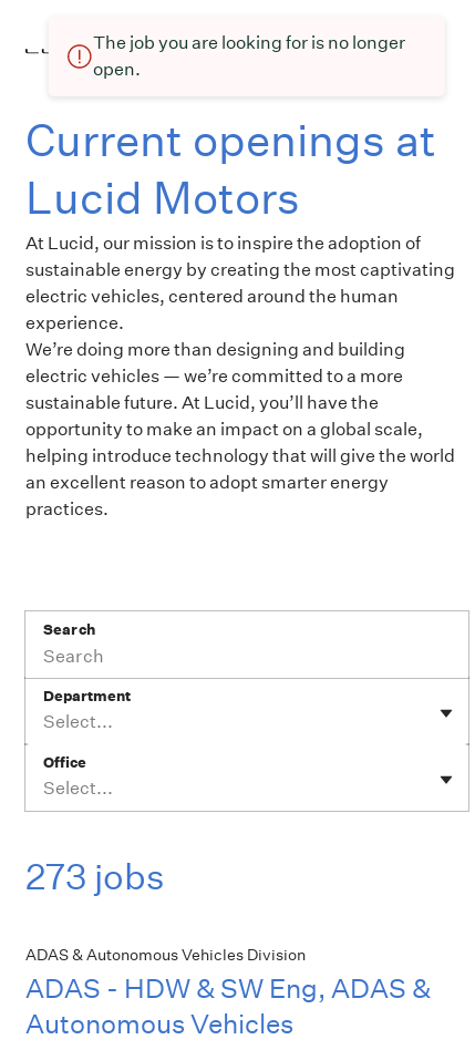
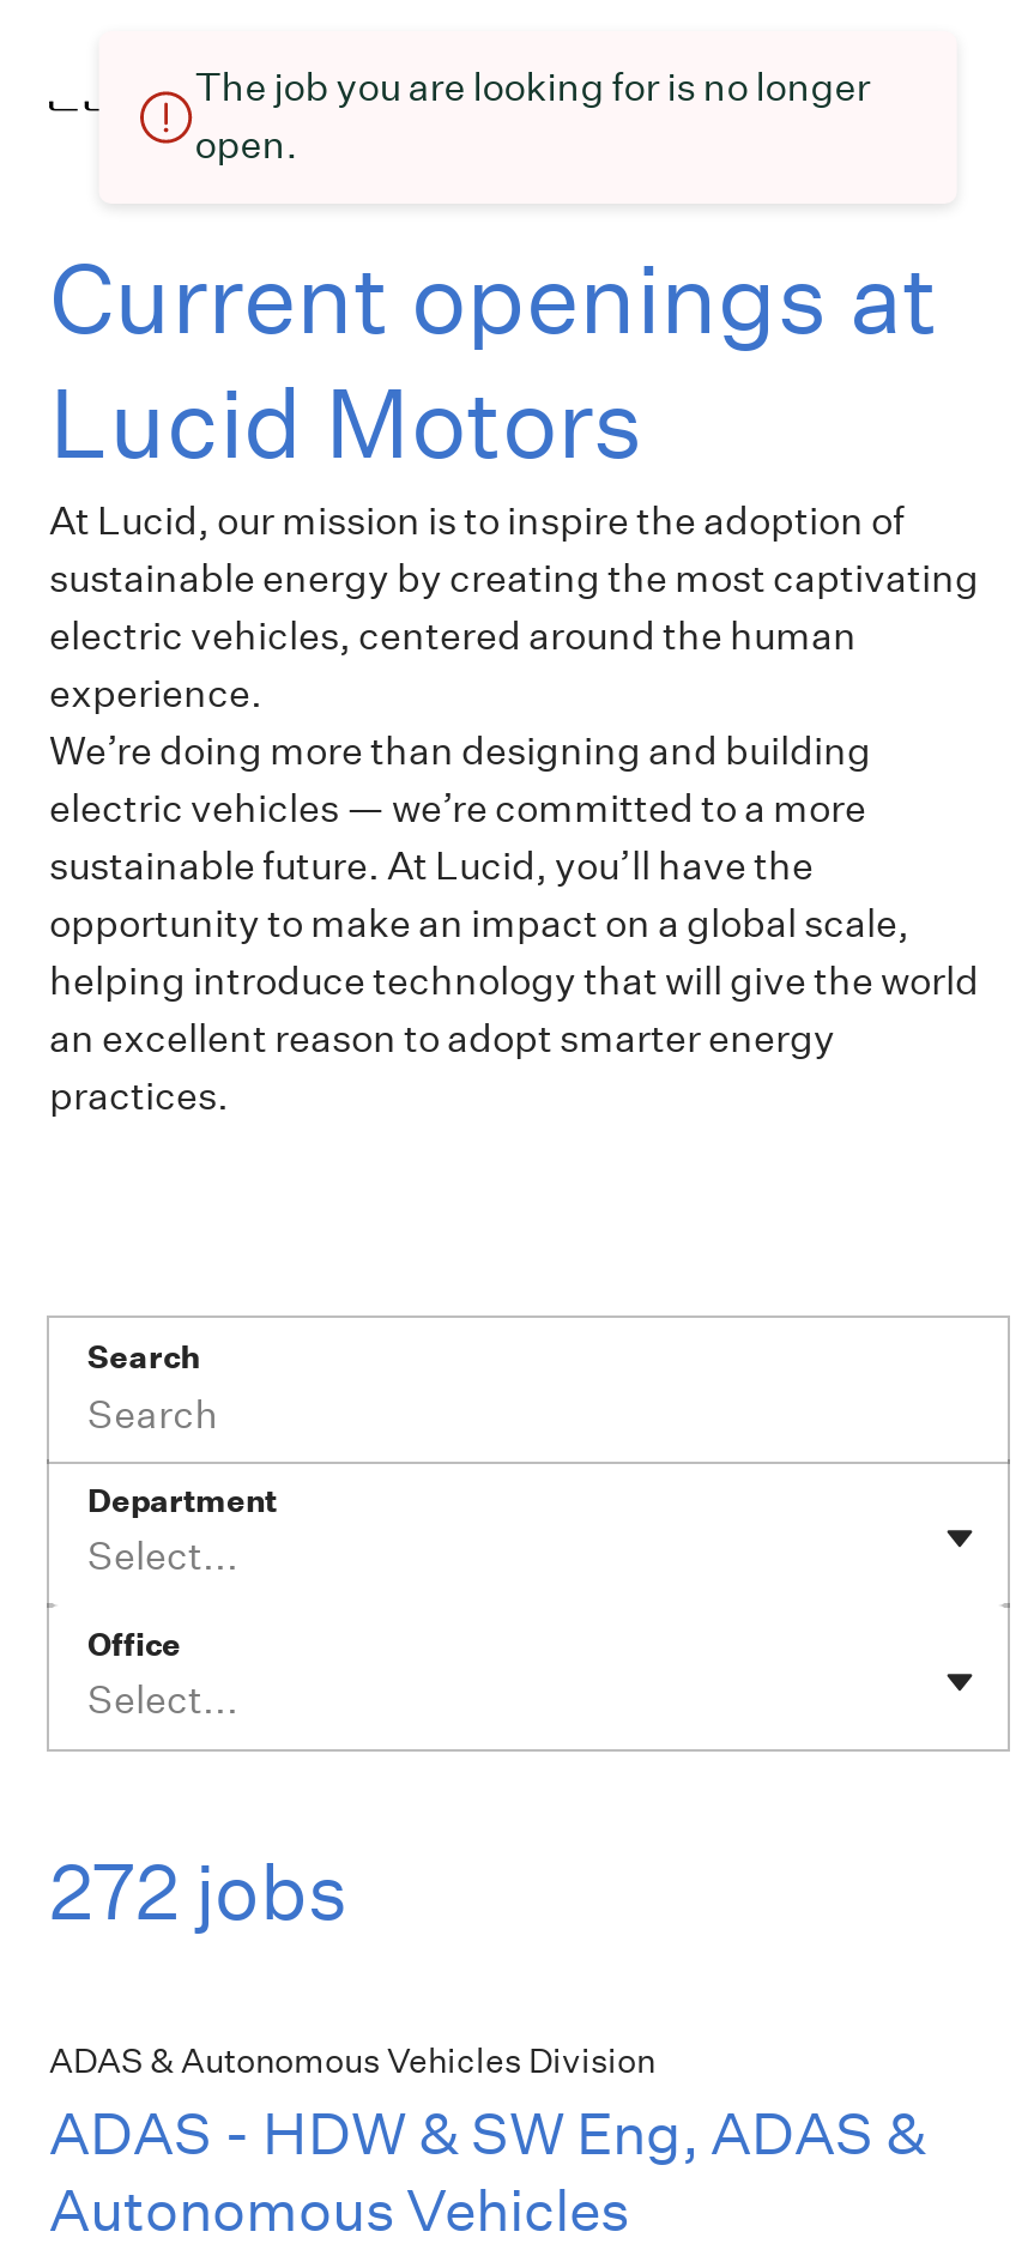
[25,855,165,898] 273 jobs -> [49,1845,349,1939] 272 jobs

